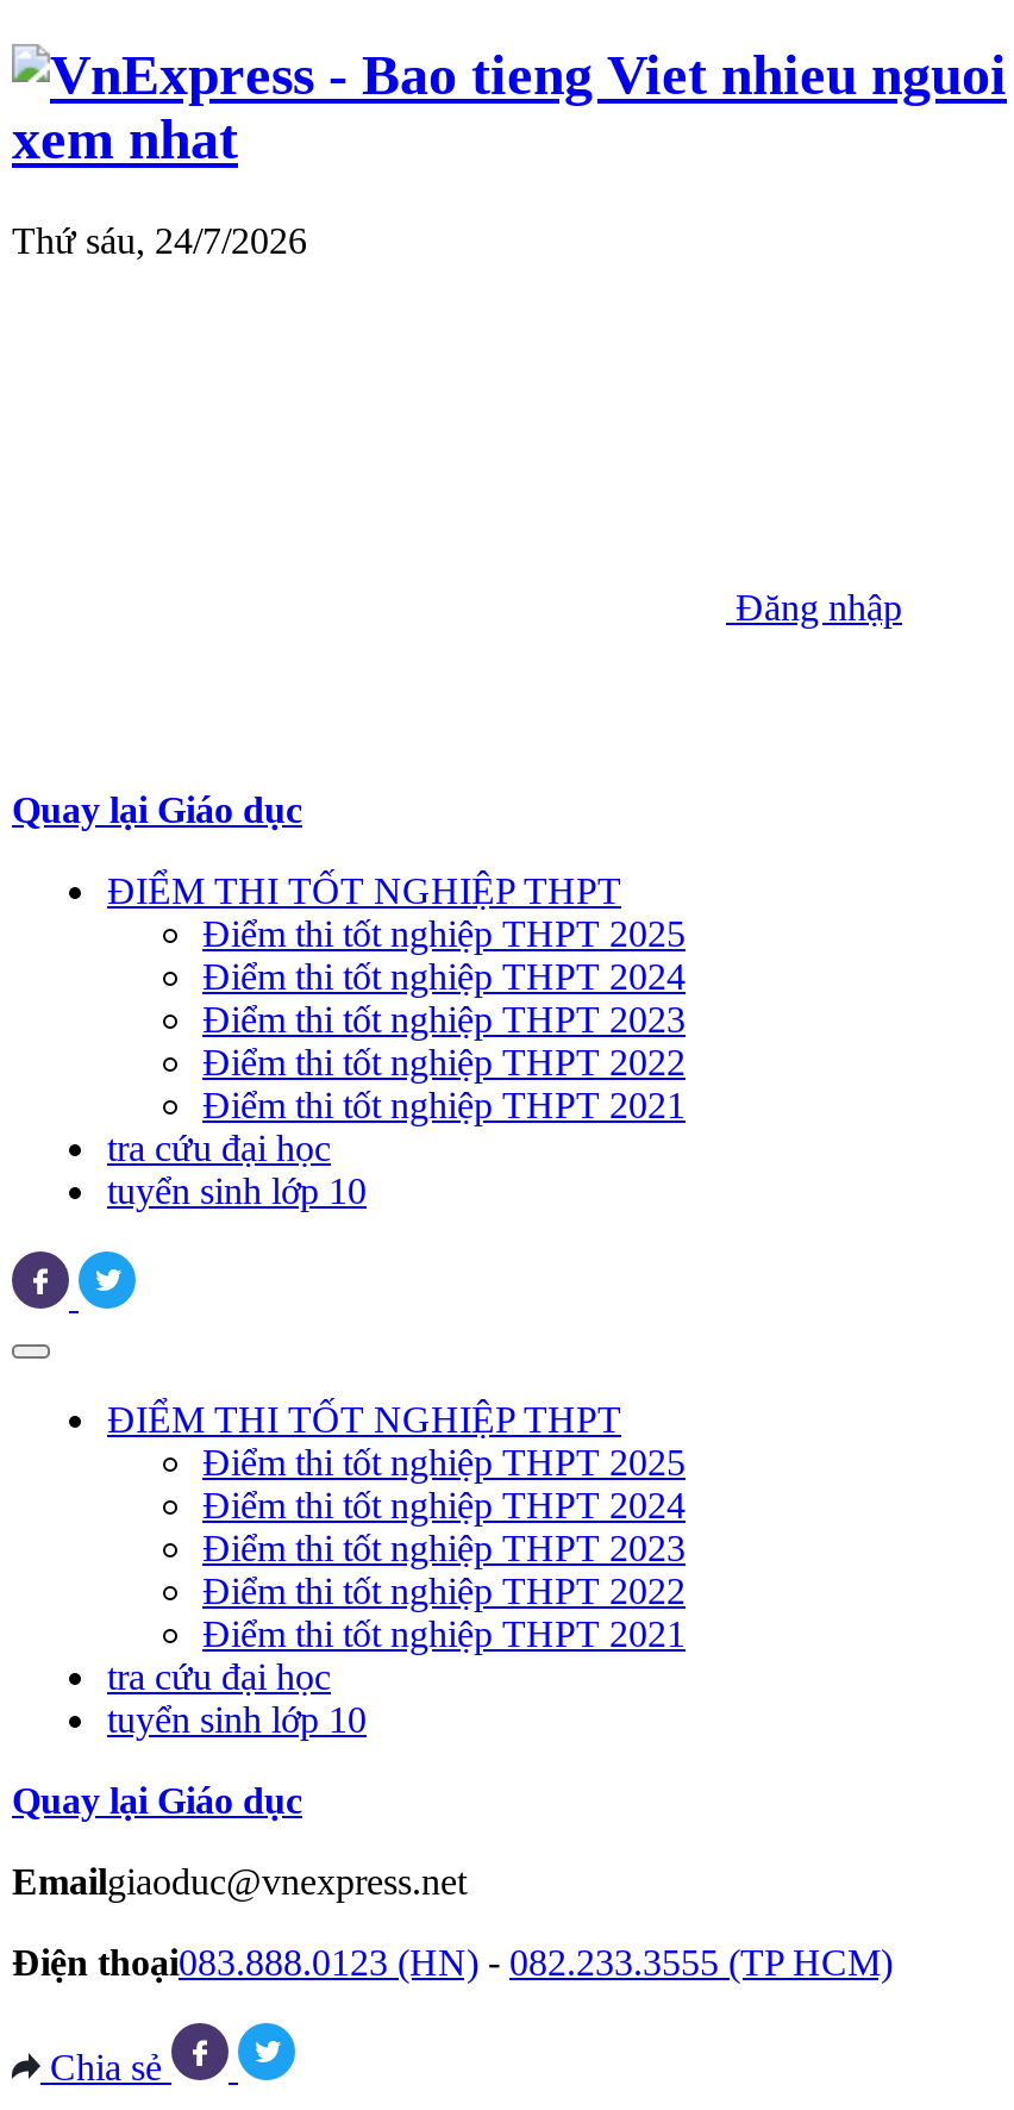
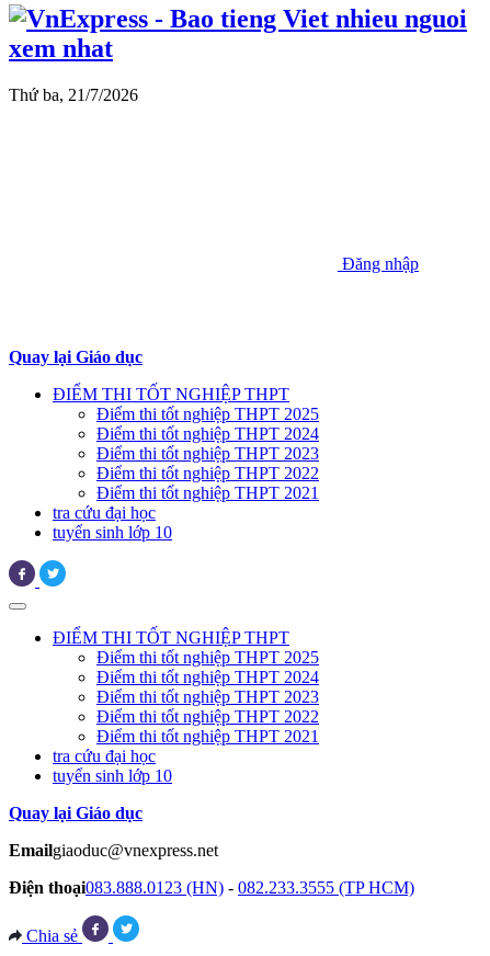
[12,220,307,260] Thứ sáu, 24/7/2026 -> [9,85,138,104] Thứ ba, 21/7/2026

